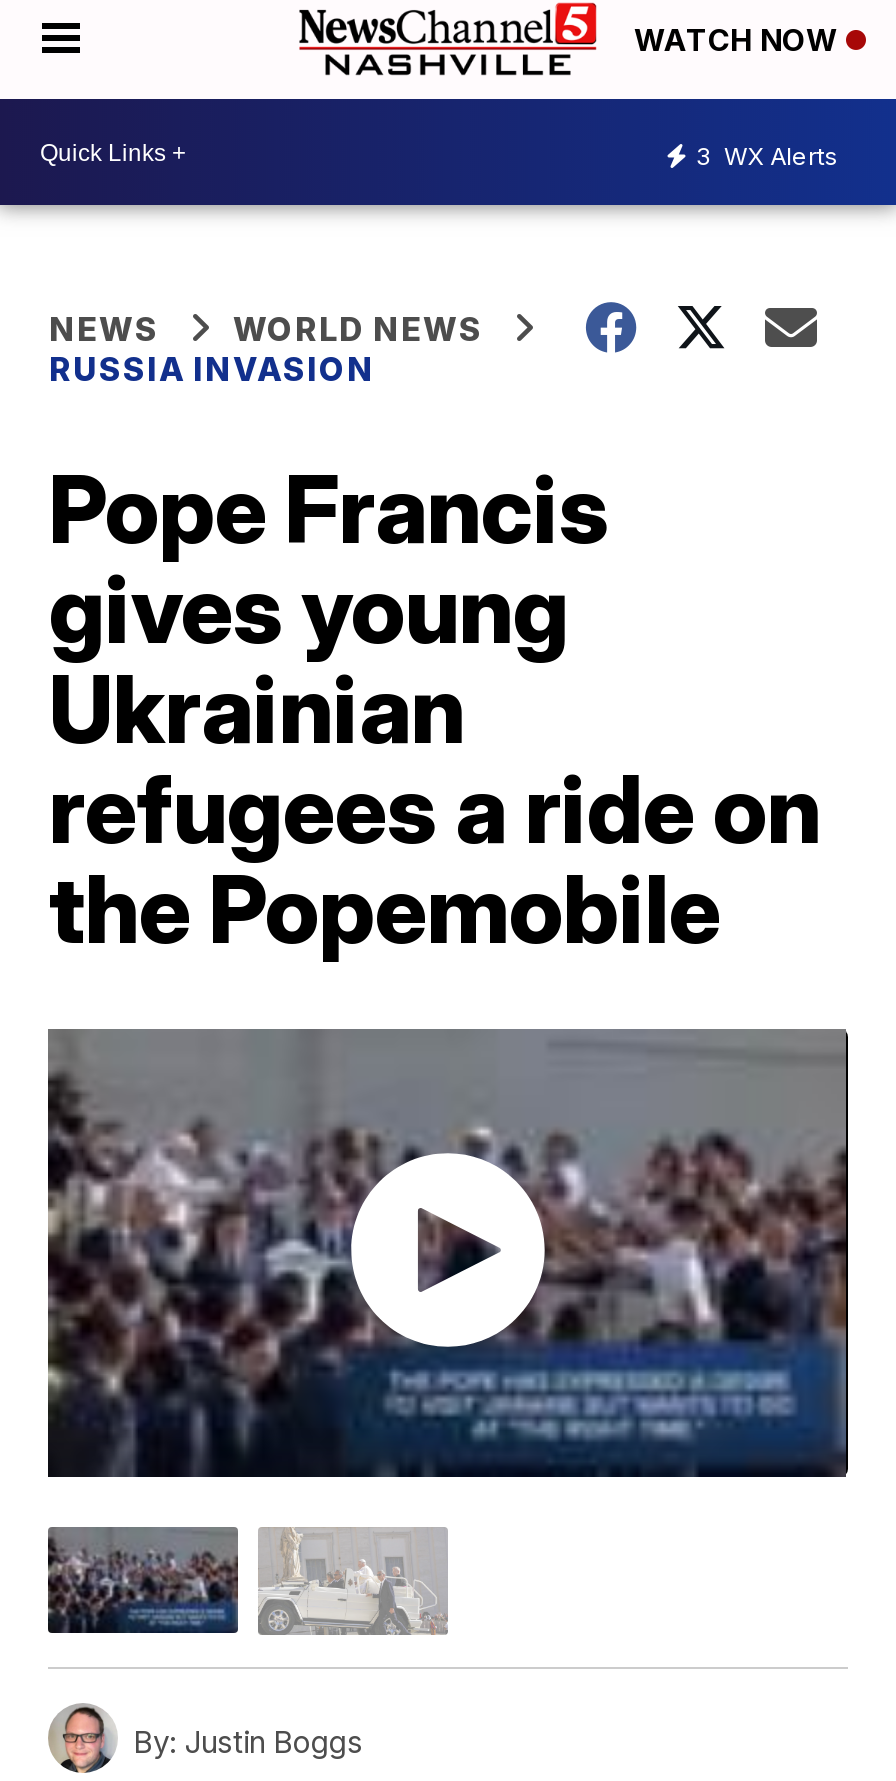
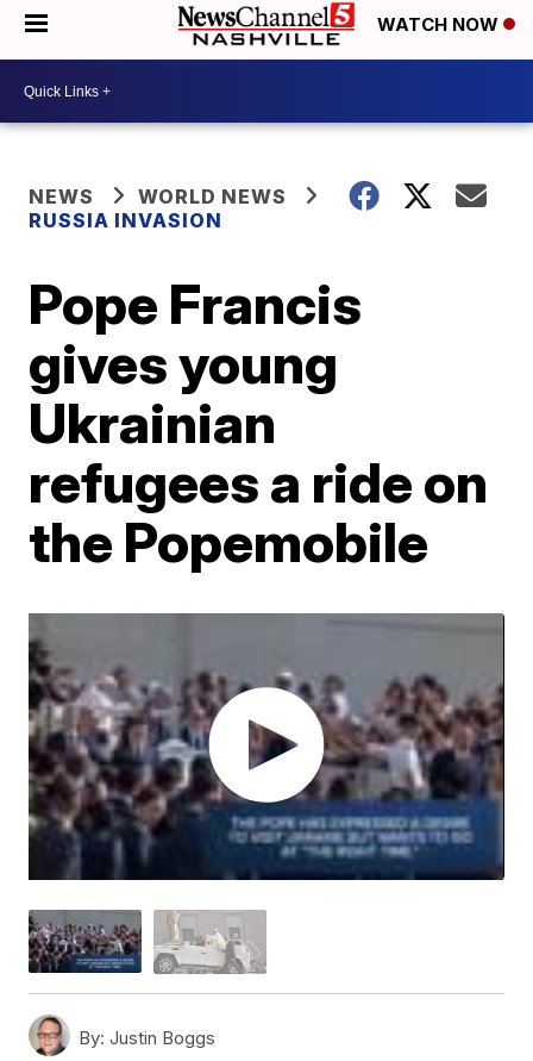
[696,140,838,170] 3 WX Alerts -> none

